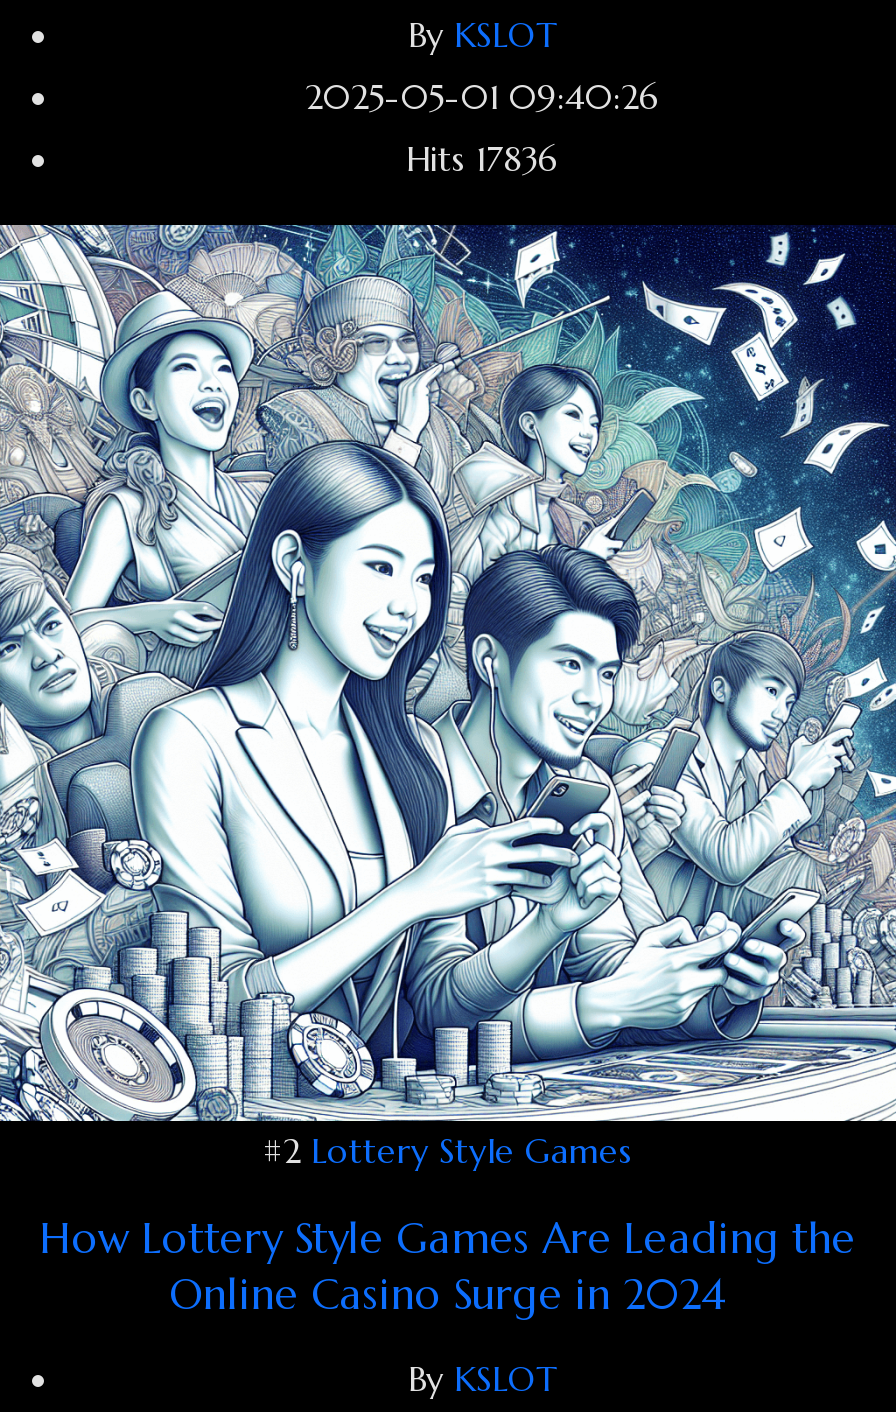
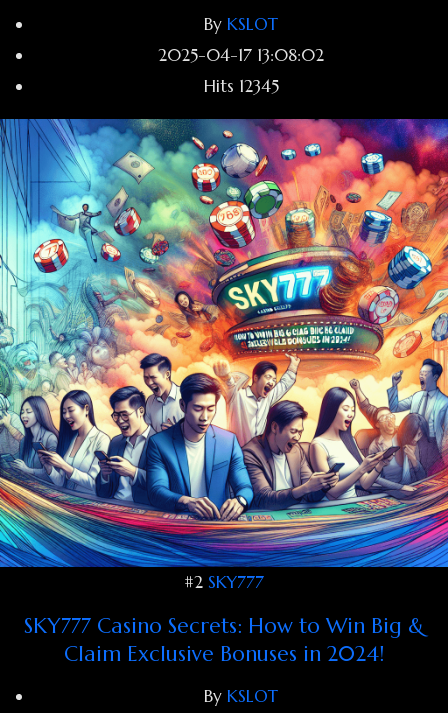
[305,75,659,181] 2025-05-01 09:40:26 | Hits 17836 -> [158,44,324,97] 2025-04-17 13:08:02 | Hits 12345
[6,223,890,1173] [image] | #2 Lottery Style Games -> [3,118,445,593] [image] | #2 SKY777
[40,1213,856,1321] How Lottery Style Games Are Leading the | Online Casino Surge in 2024 -> [24,613,424,667] SKY777 Casino Secrets: How to Win Big & | Claim Exclusive Bonuses in 2024!

